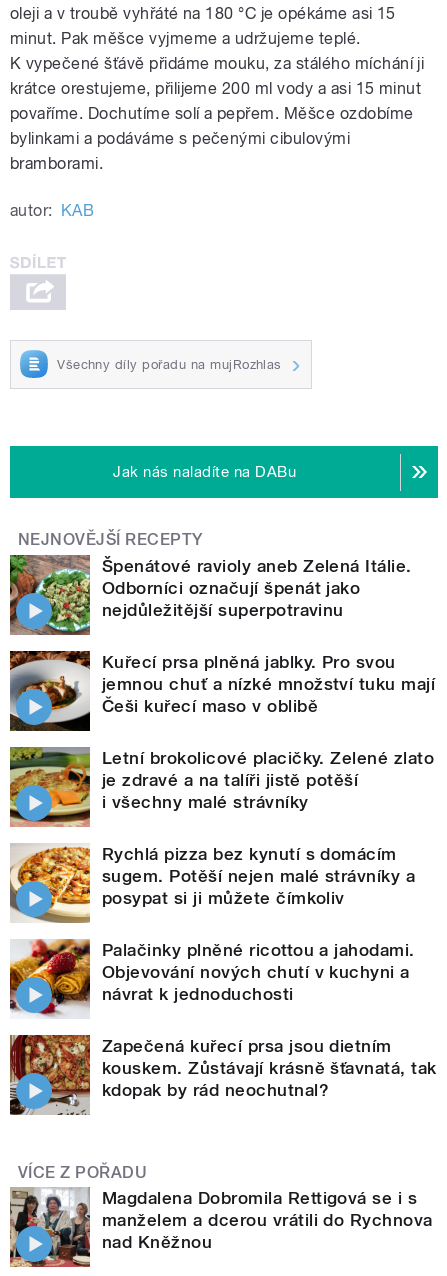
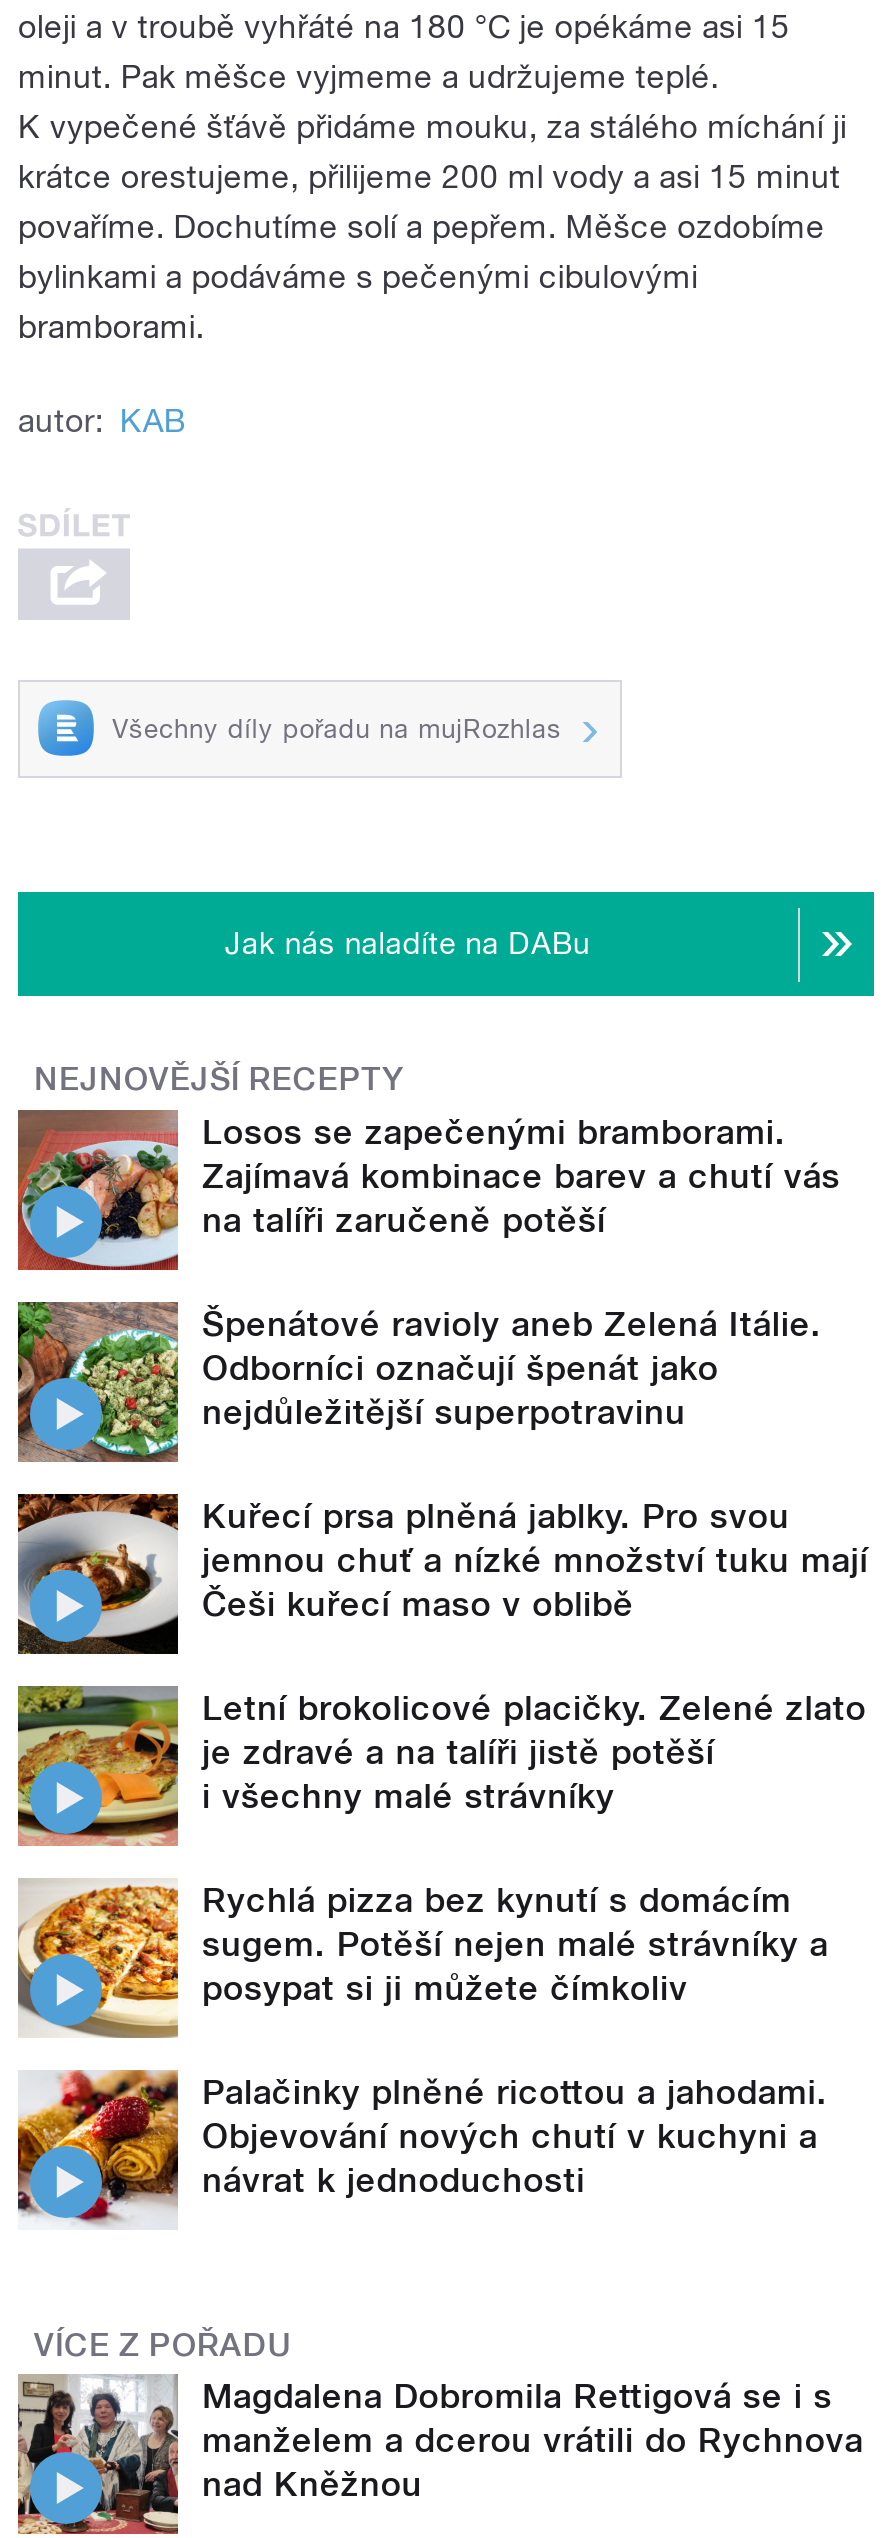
moved [8,553,435,1004] -> [14,1298,868,2200]: [image] | Špenátové ravioly aneb Zelená Itálie. | Odborníci označují špenát jako | ... | Objevování nových chutí v kuchyni a | návrat k jednoduchosti
none -> [16,1110,841,1270] [image] | Losos se zapečenými bramborami. | Zajímavá kombinace barev a chutí vás | na talíři zaručeně potěší
[9,1034,437,1116] [image] | Zapečená kuřecí prsa jsou dietním | kouskem. Zůstávají krásně šťavnatá, tak | kdopak by rád neochutnal? -> none

